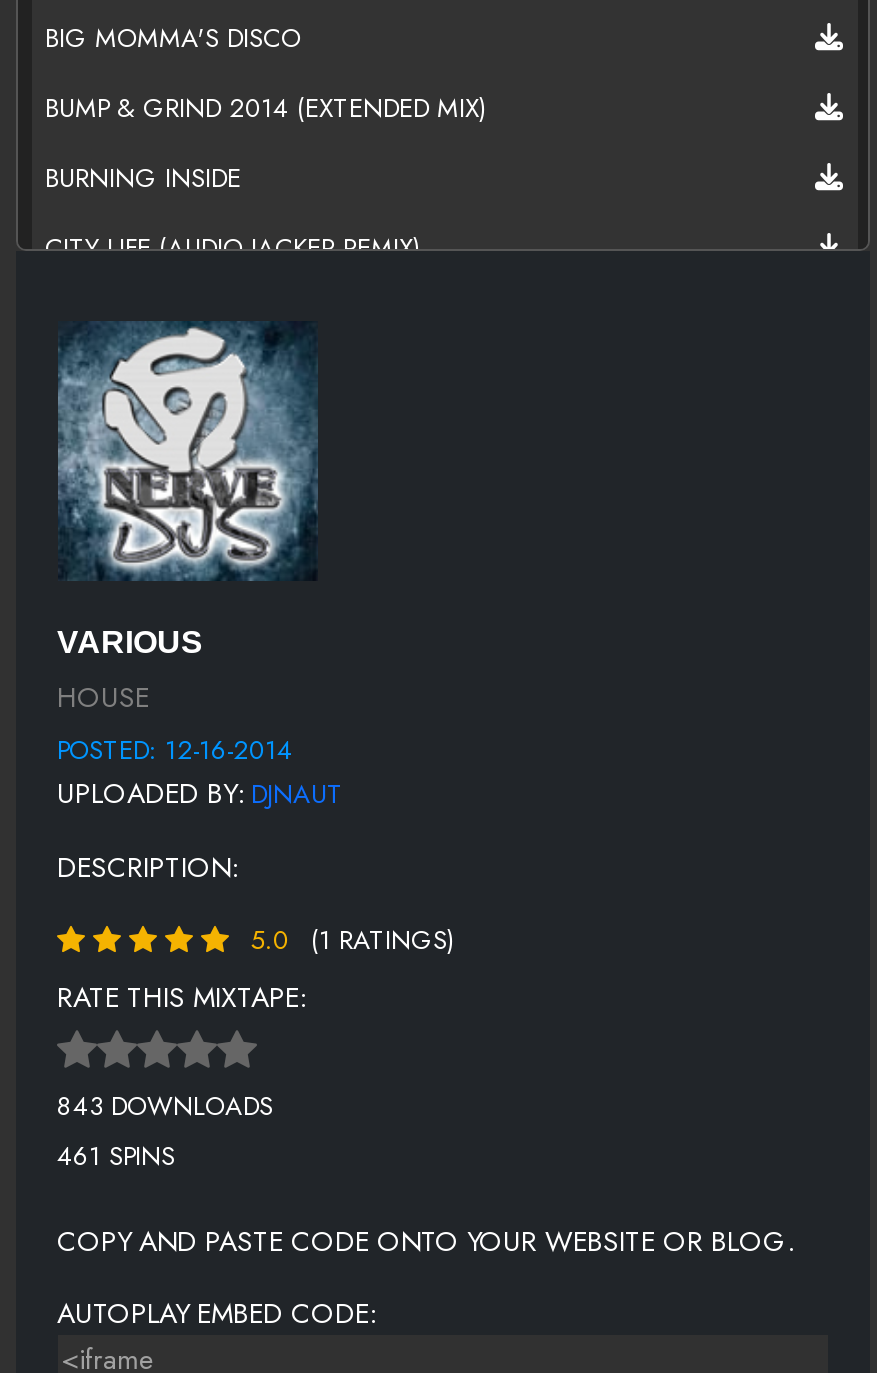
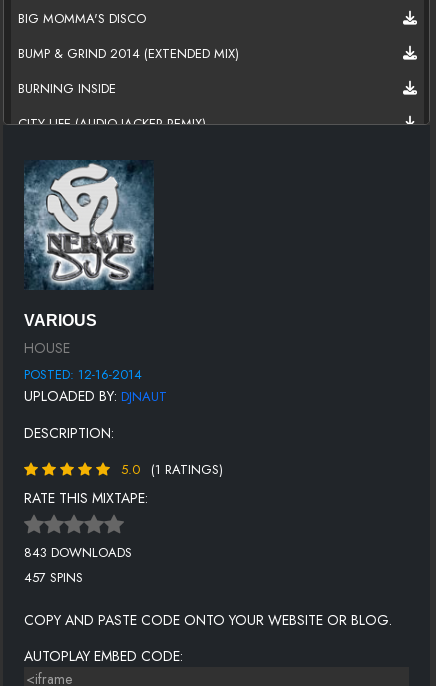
[57,1136,175,1174] 461 SPINS -> [23,567,82,586] 457 SPINS

